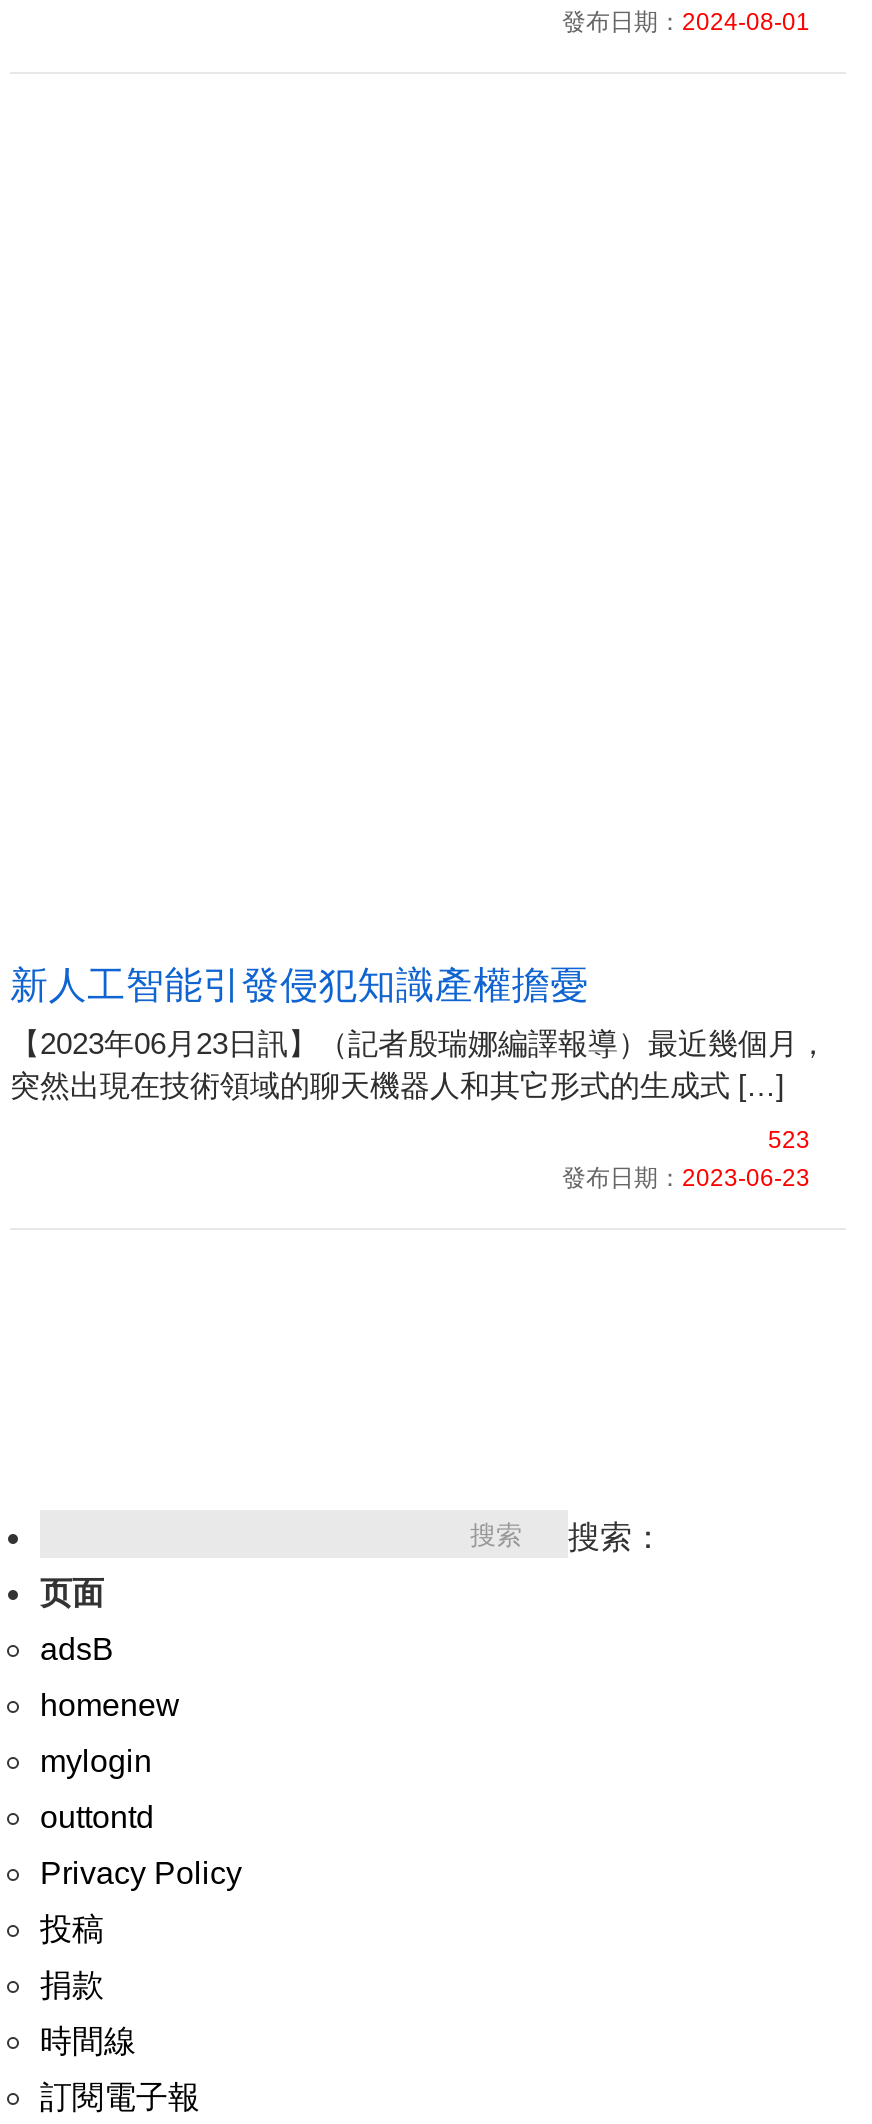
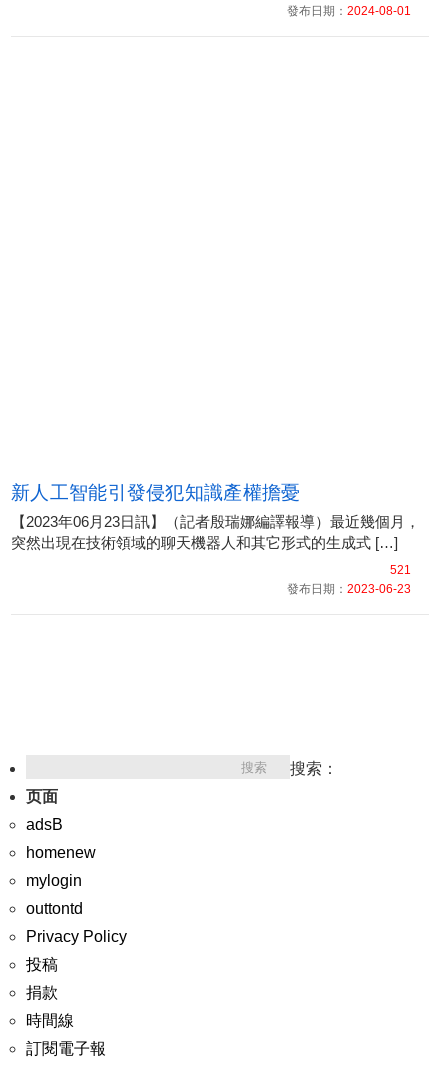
[768,1126,810,1154] 523 -> [390,563,411,577] 521

